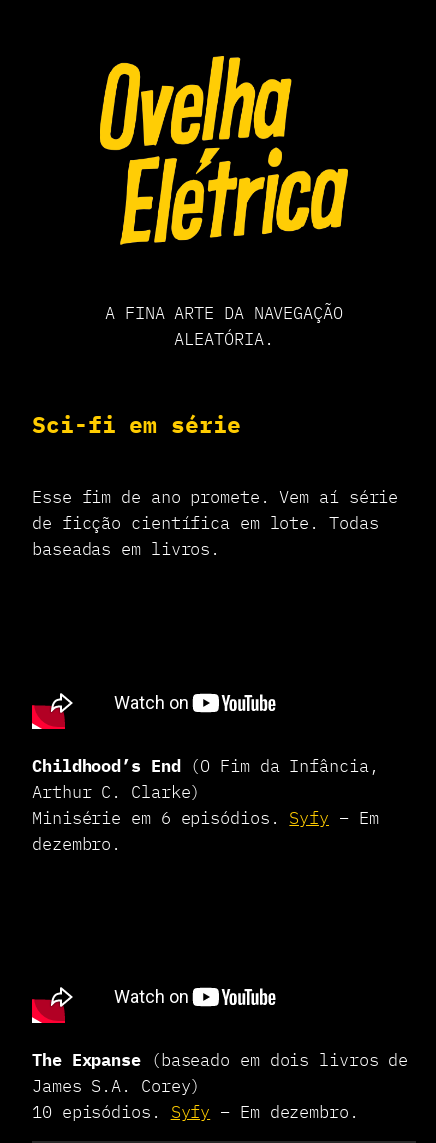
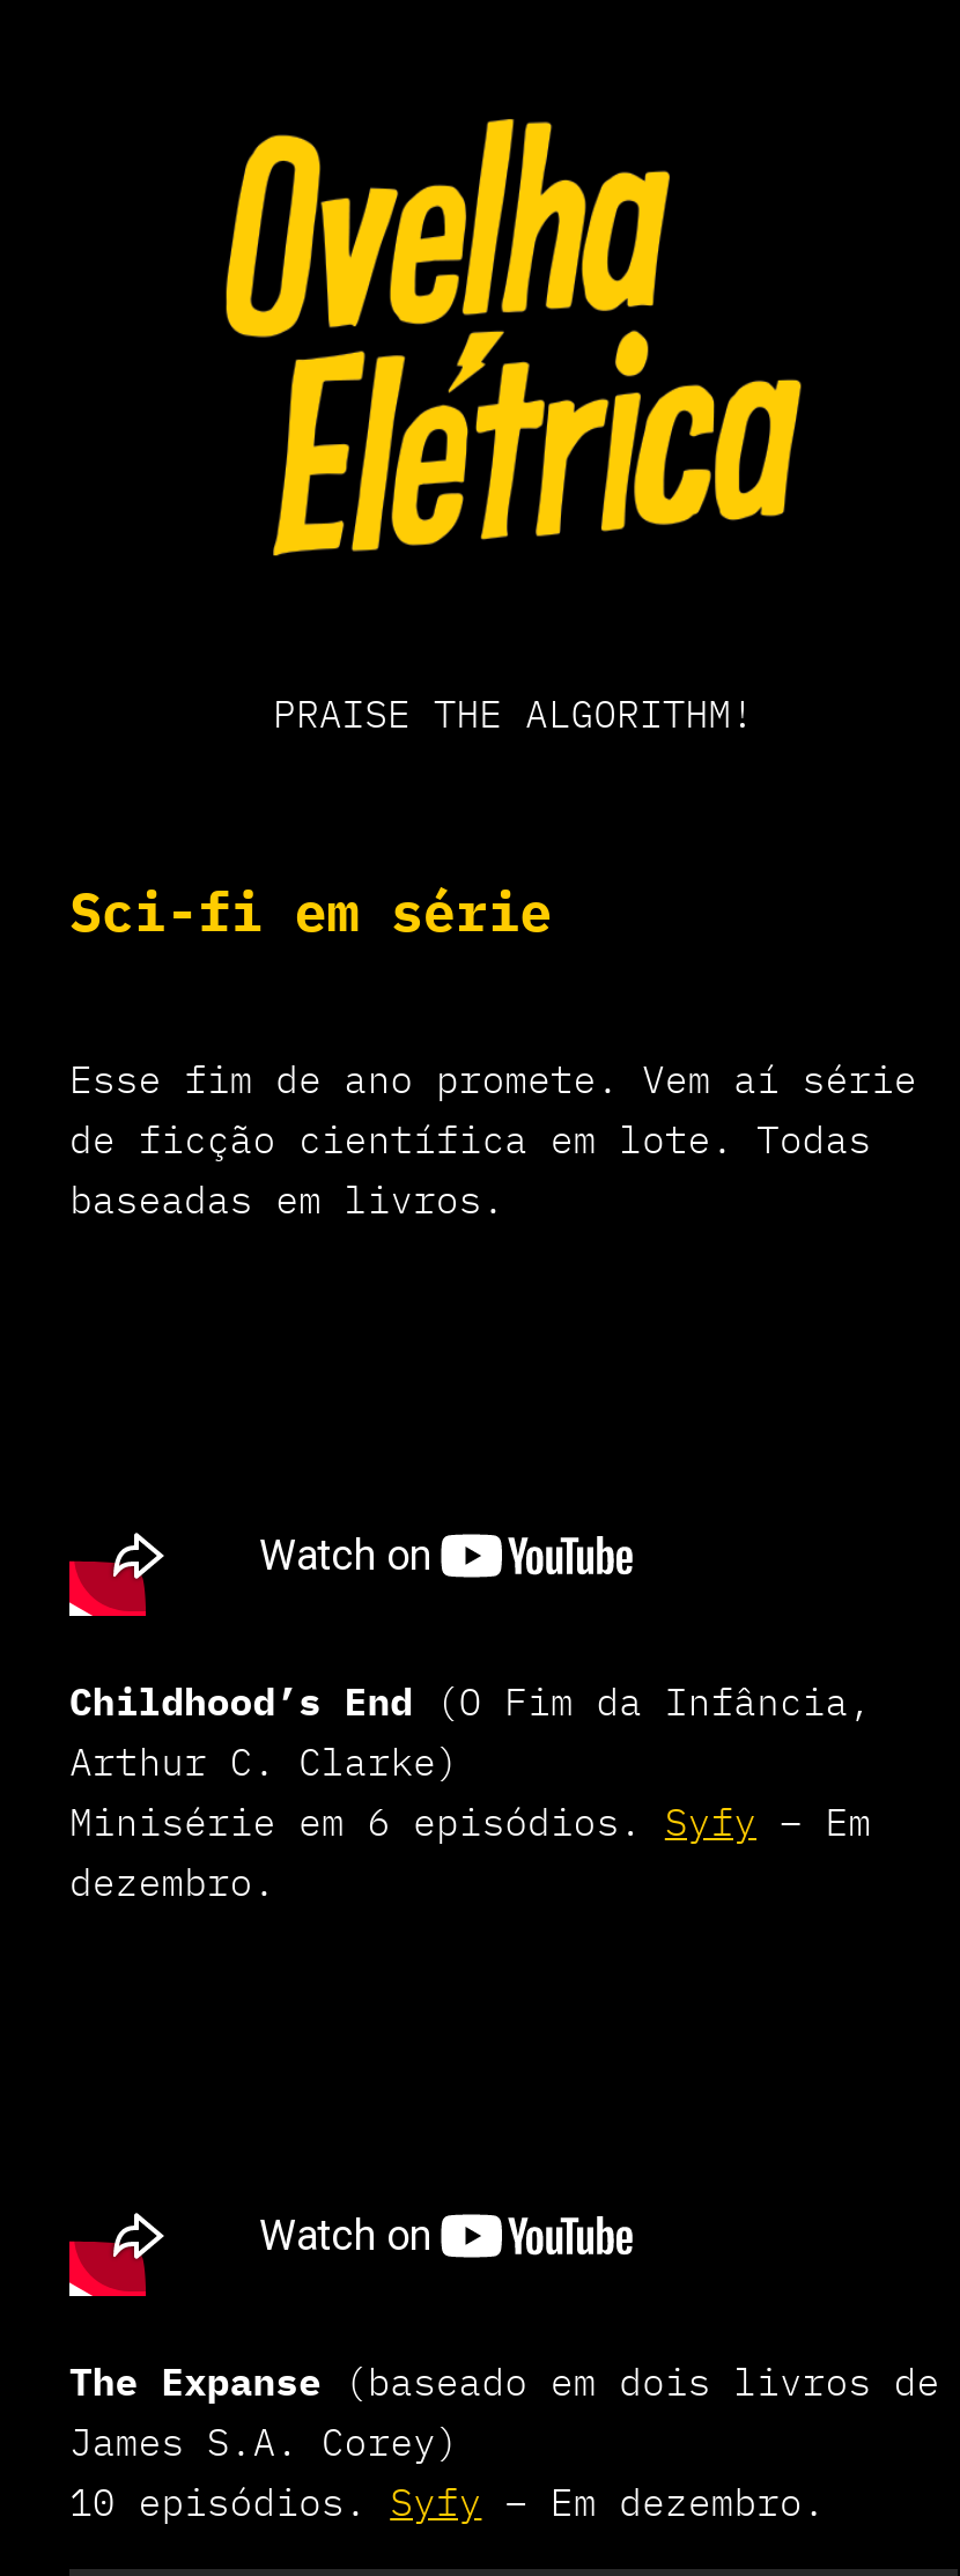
[105,302,343,350] A FINA ARTE DA NAVEGAÇÃO | ALEATÓRIA. -> [273,689,754,740] PRAISE THE ALGORITHM!

